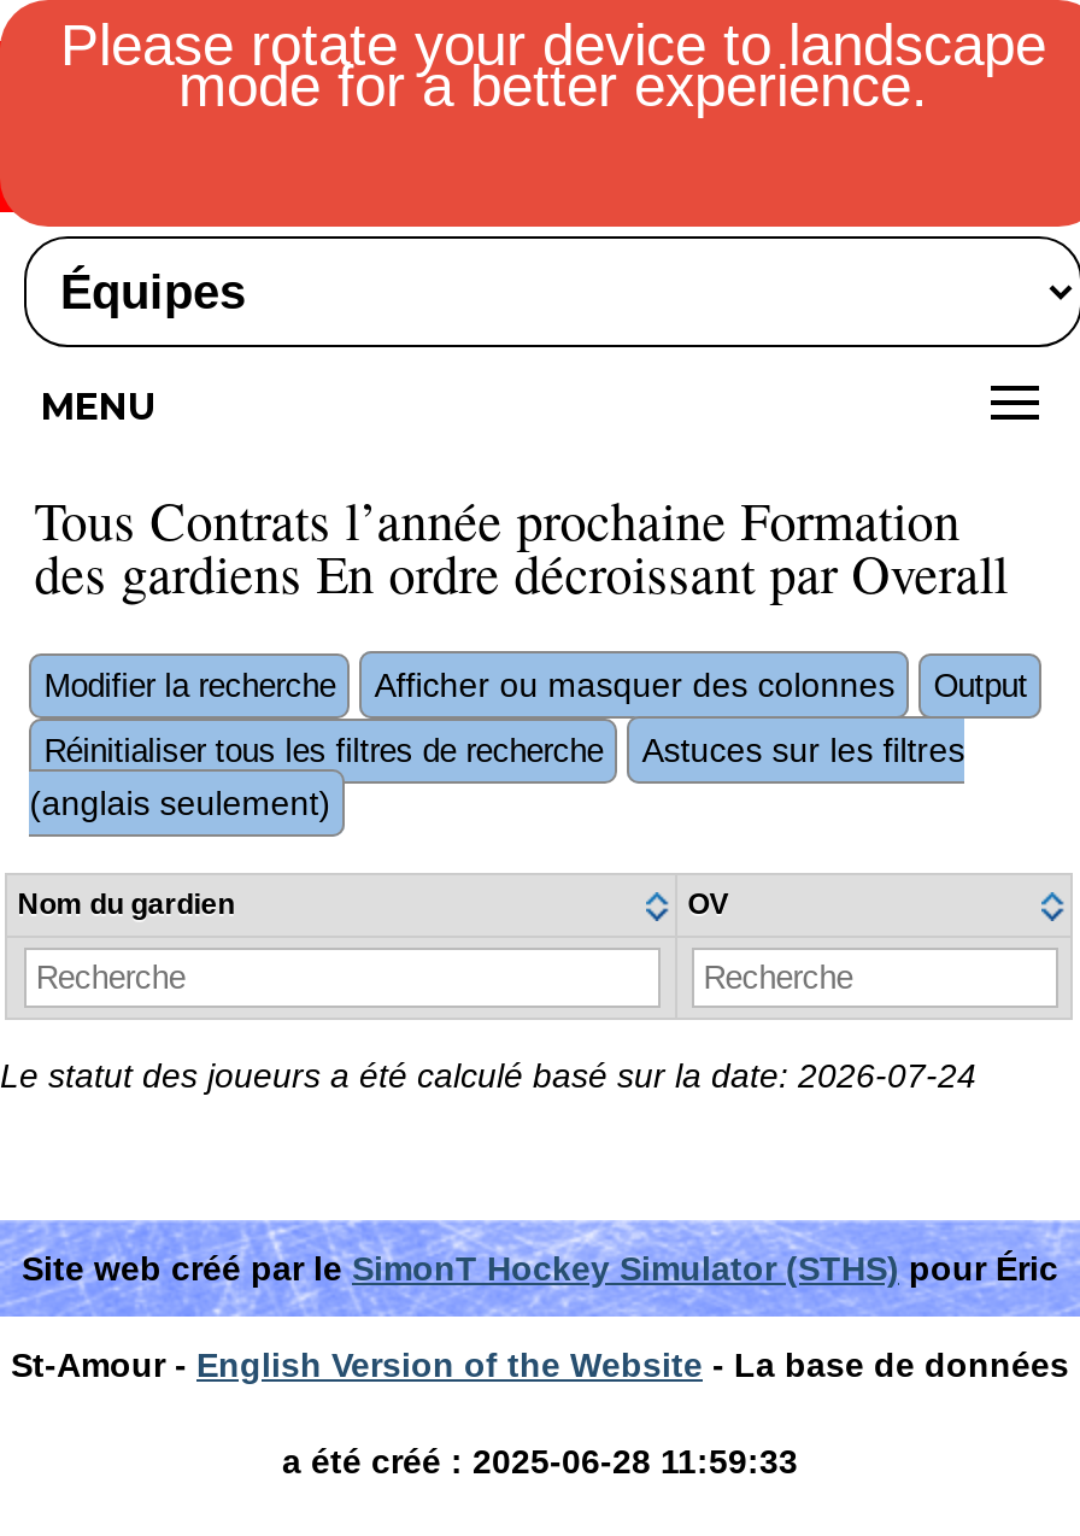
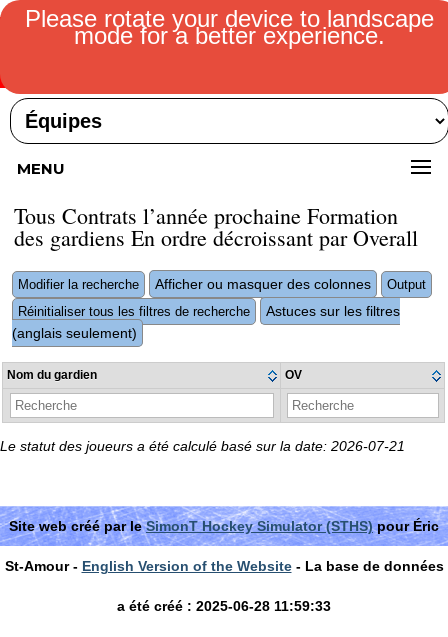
[0,1056,976,1095] Le statut des joueurs a été calculé basé sur la date: 2026-07-24 -> [0,438,405,454] Le statut des joueurs a été calculé basé sur la date: 2026-07-21

